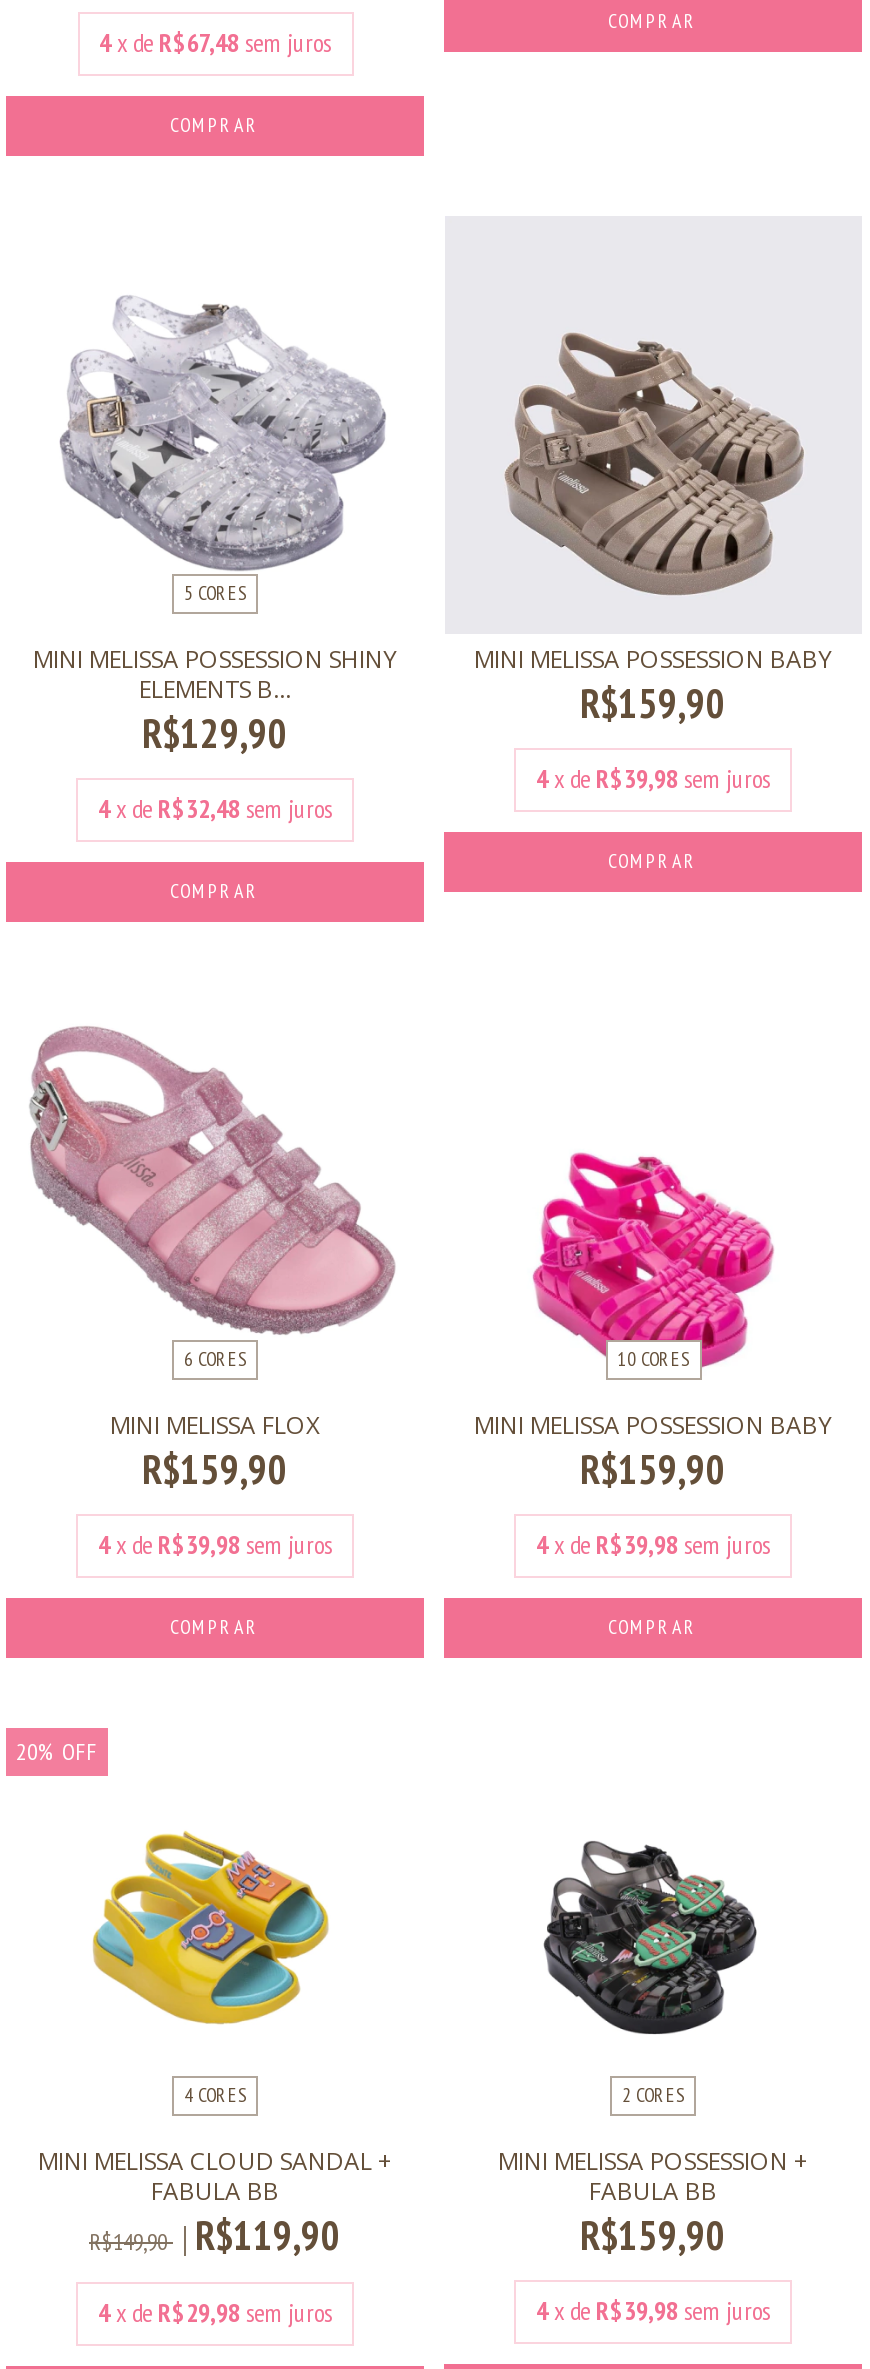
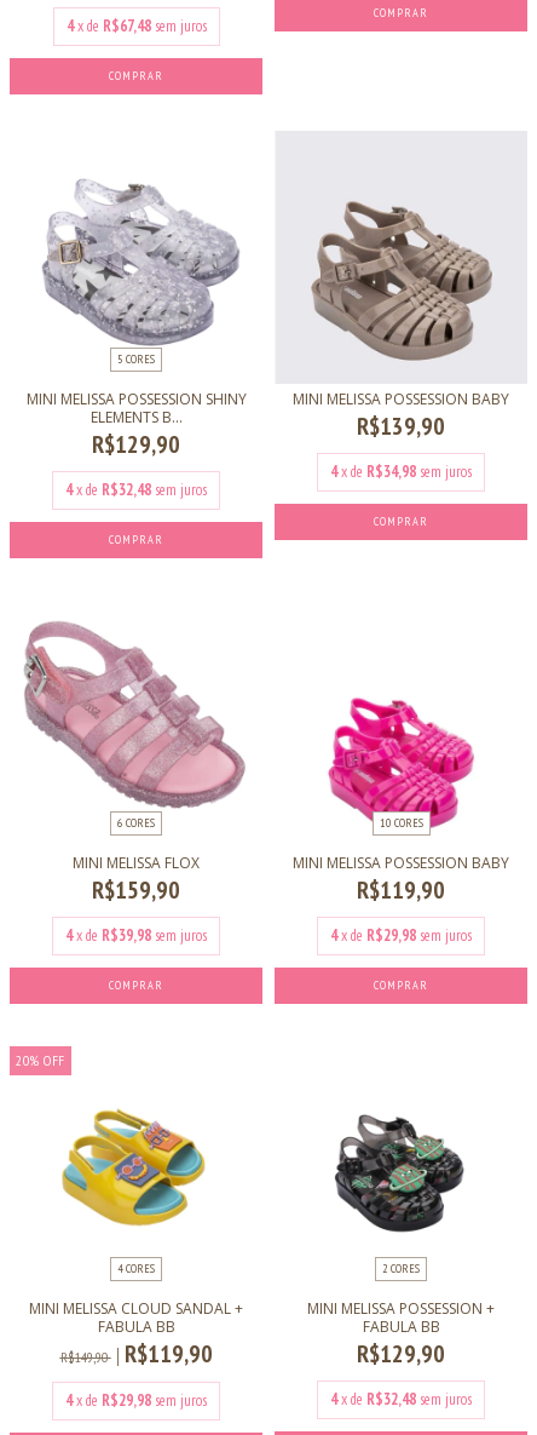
[580,679,726,731] R$159,90 -> [357,411,445,442] R$139,90
[536,763,770,797] 4 x de R$39,98 sem juros -> [330,462,472,482] 4 x de R$34,98 sem juros
[580,1445,726,1497] R$159,90 -> [357,875,445,906] R$119,90
[536,1529,770,1563] 4 x de R$39,98 sem juros -> [330,926,472,946] 4 x de R$29,98 sem juros
[580,2211,726,2263] R$159,90 -> [357,1338,445,1370] R$129,90
[536,2295,770,2329] 4 x de R$39,98 sem juros -> [330,1389,472,1410] 4 x de R$32,48 sem juros

